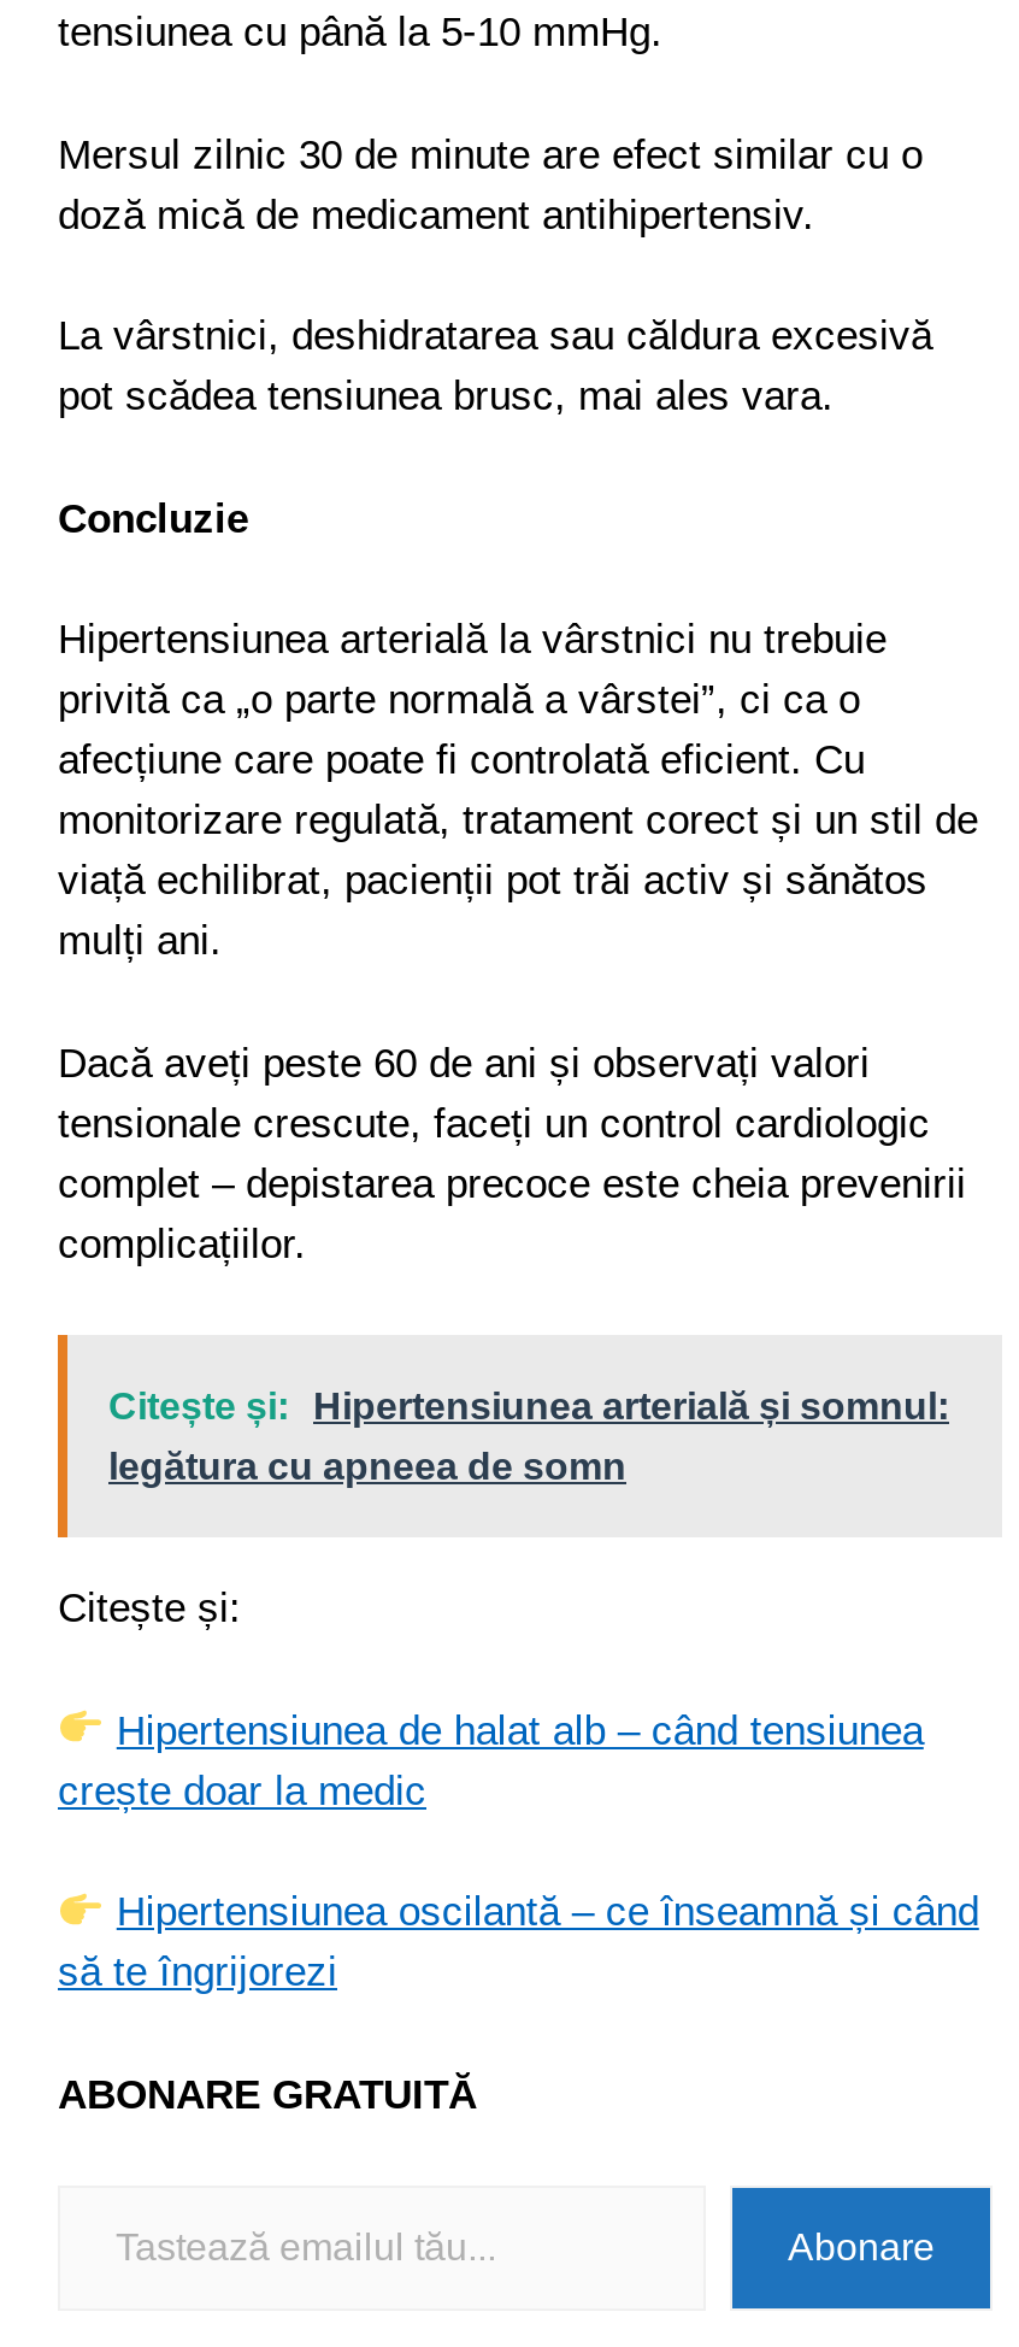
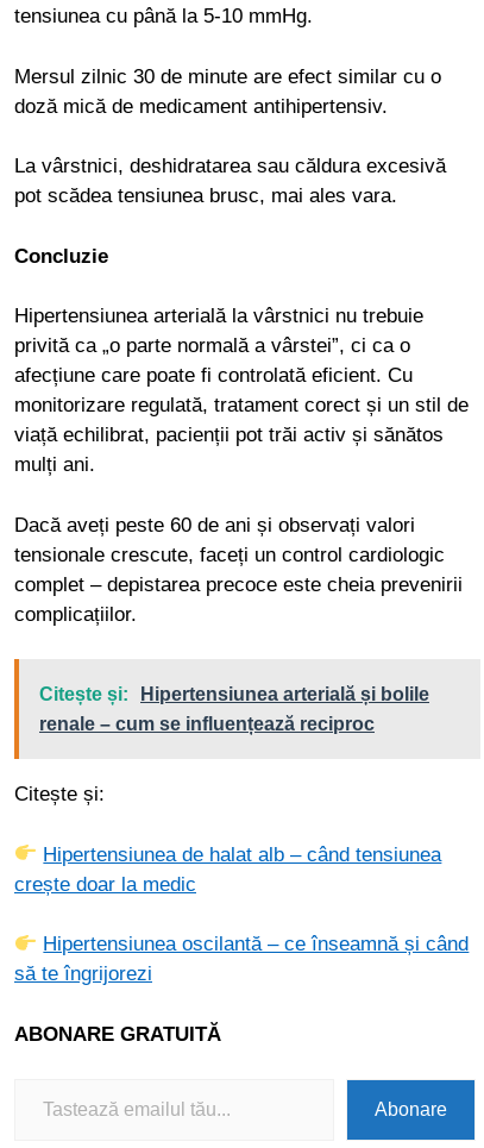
[108,1386,949,1427] Citește și: Hipertensiunea arterială și somnul: -> [39,684,429,704] Citește și: Hipertensiunea arterială și bolile
[108,1446,626,1487] legătura cu apneea de somn -> [39,714,375,734] renale – cum se influențează reciproc

